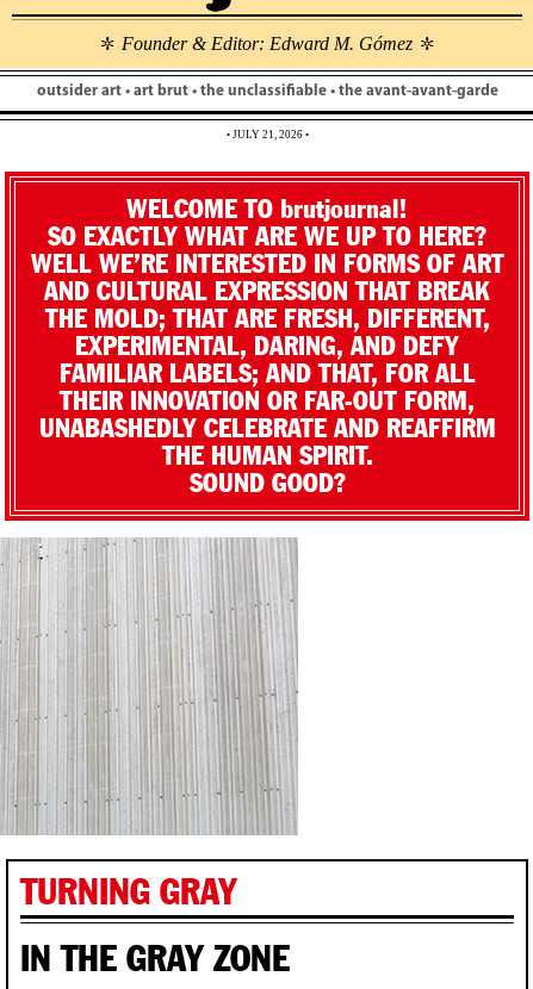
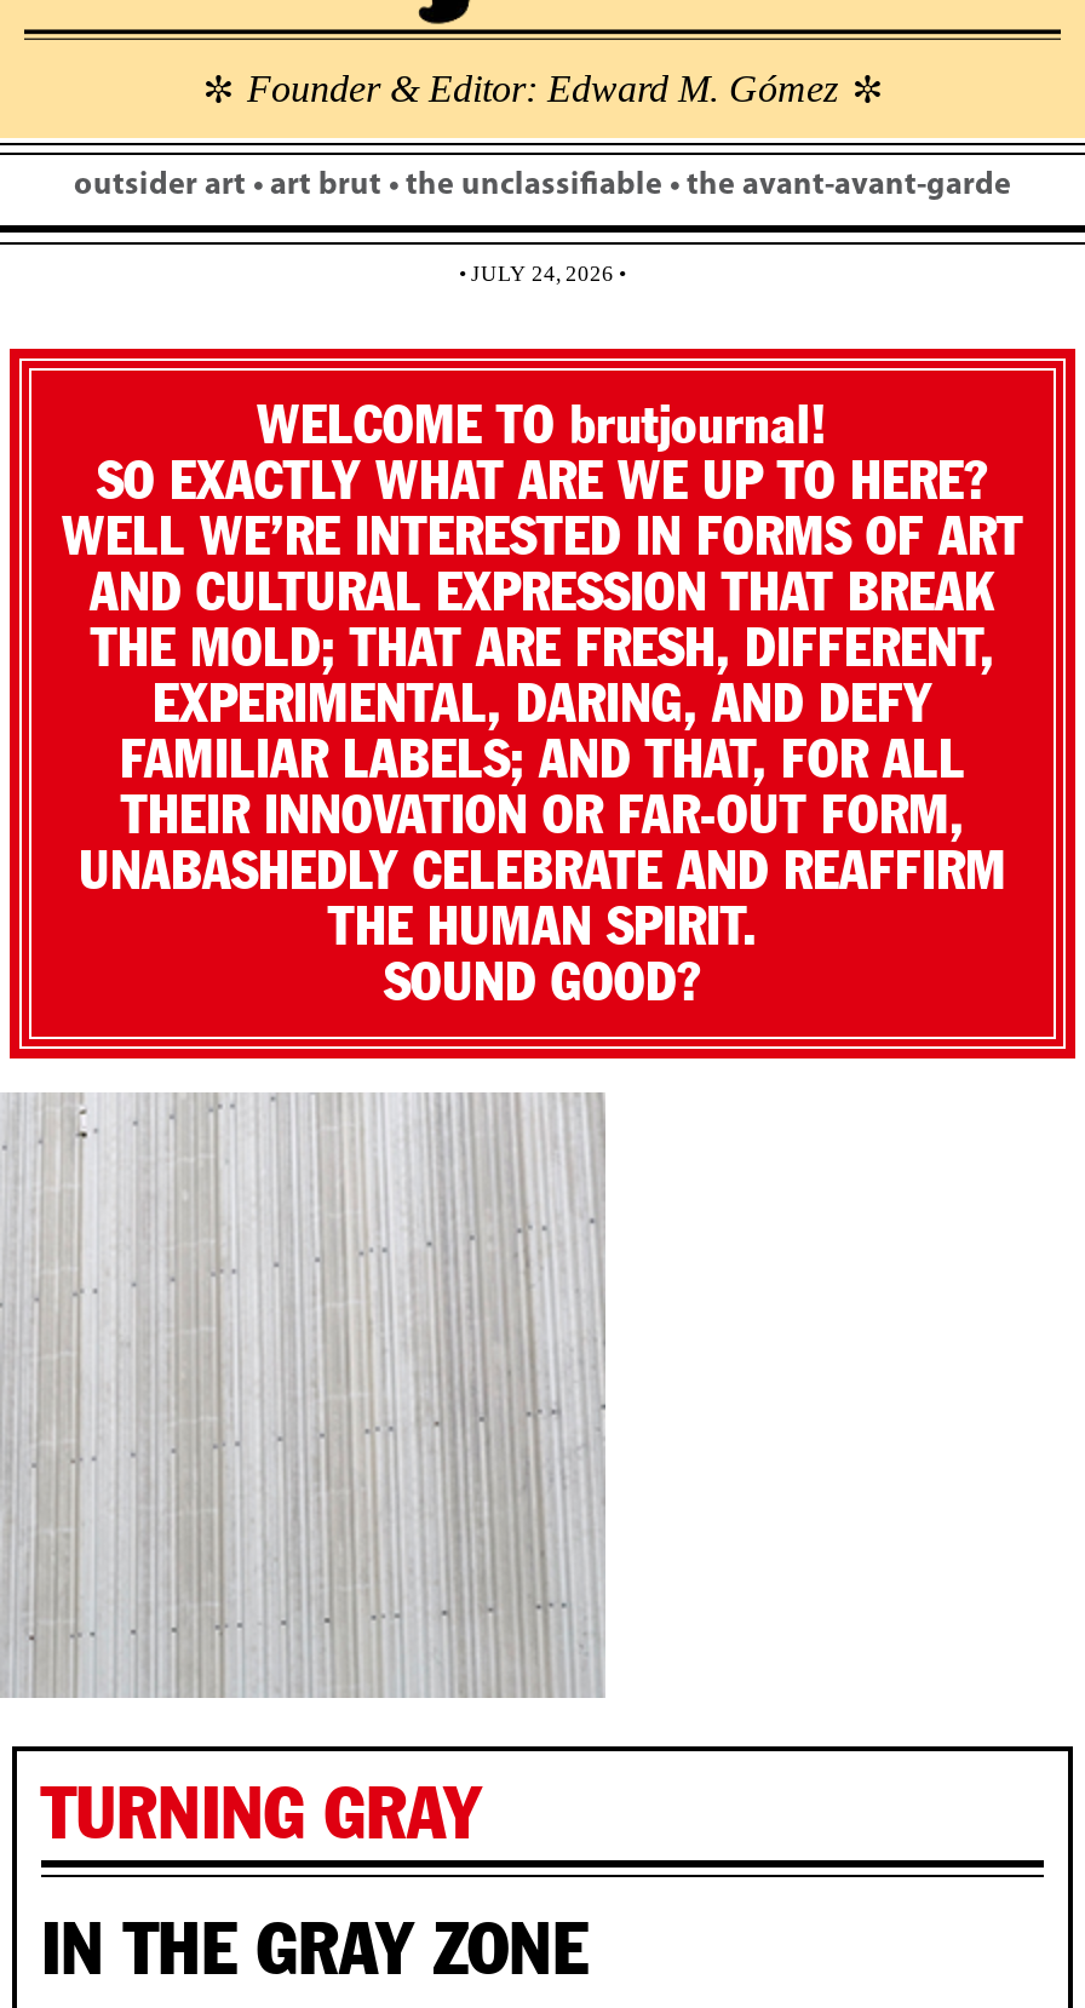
[226,128,308,140] • JULY 21, 2026 • -> [459,261,626,285] • JULY 24, 2026 •

